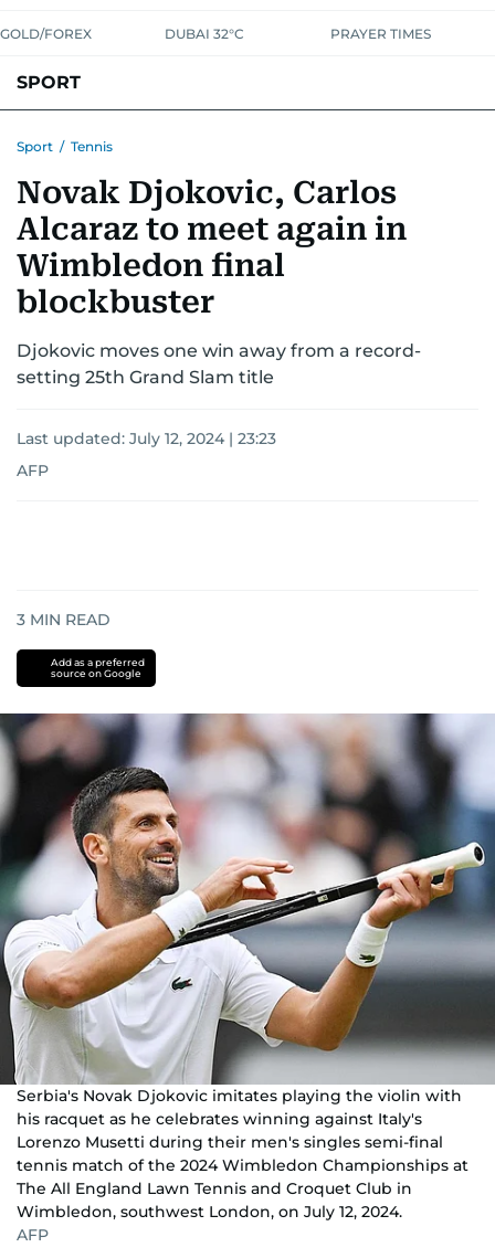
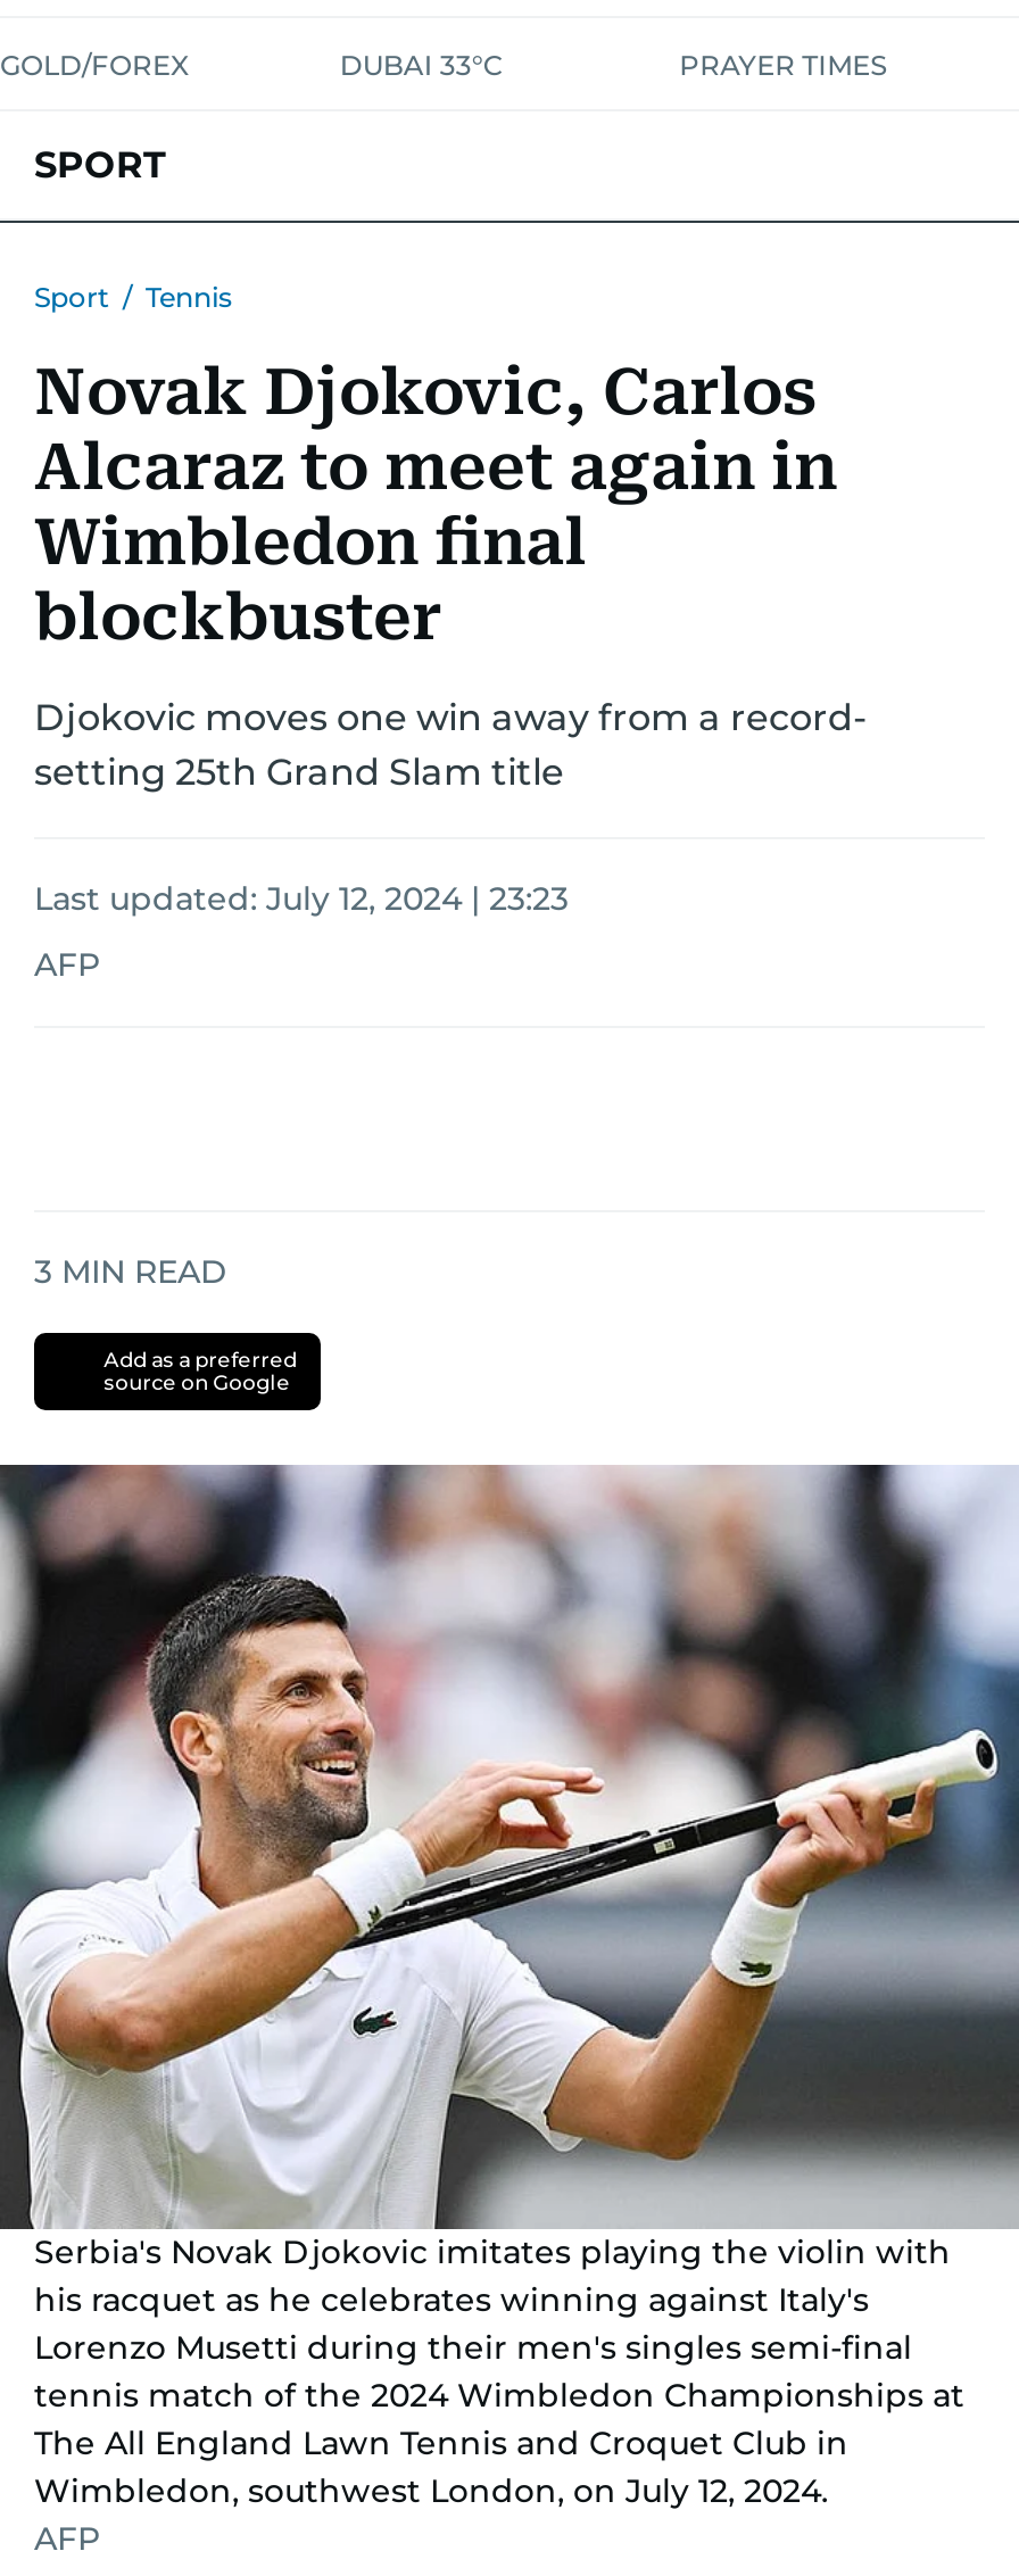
[165,25,245,42] DUBAI 32°C -> [340,48,503,82] DUBAI 33°C

